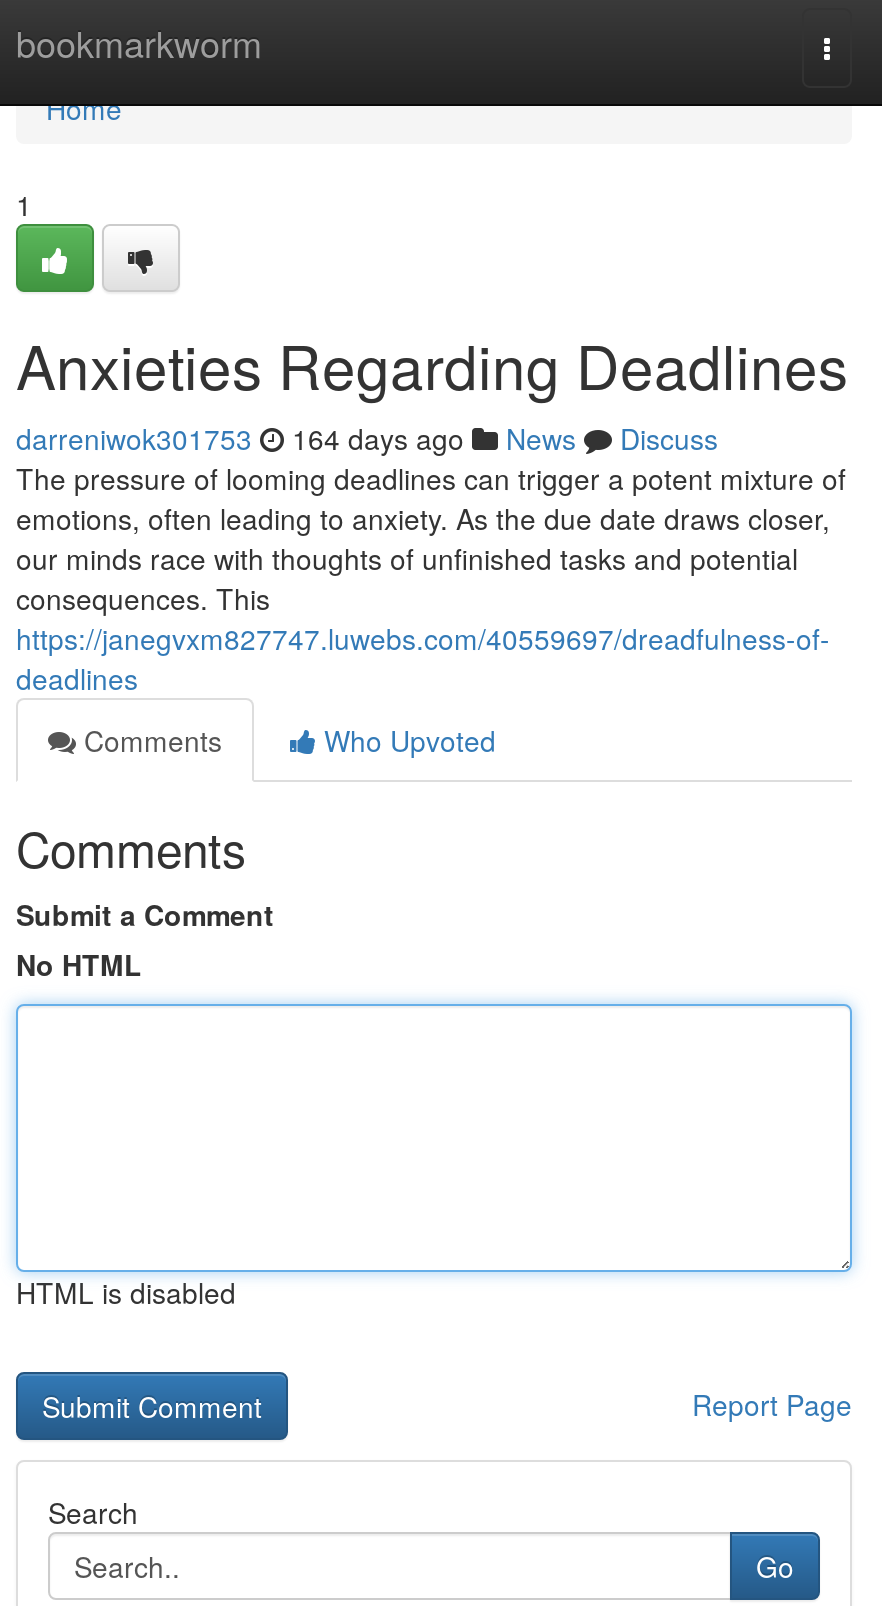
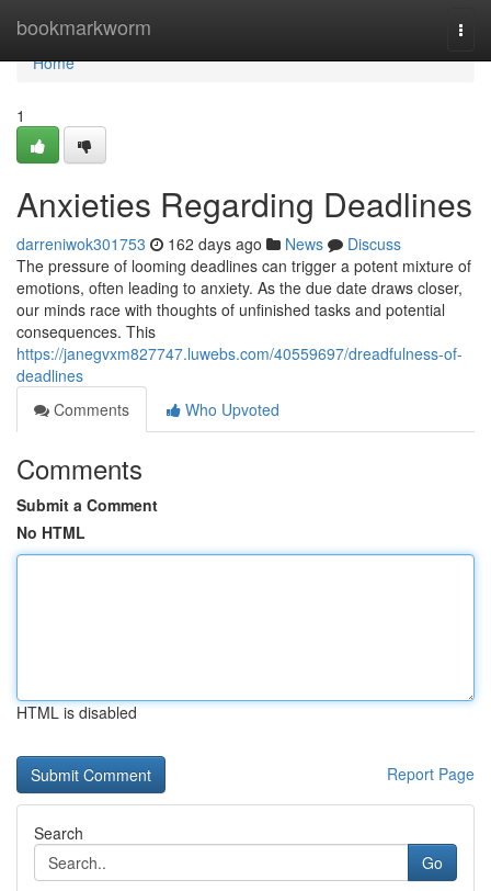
[16,418,718,458] darreniwok301753 164 days ago News Discuss -> [16,233,401,255] darreniwok301753 162 days ago News Discuss

